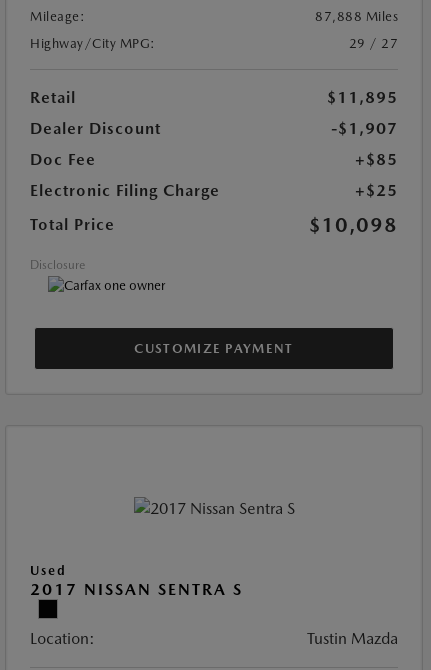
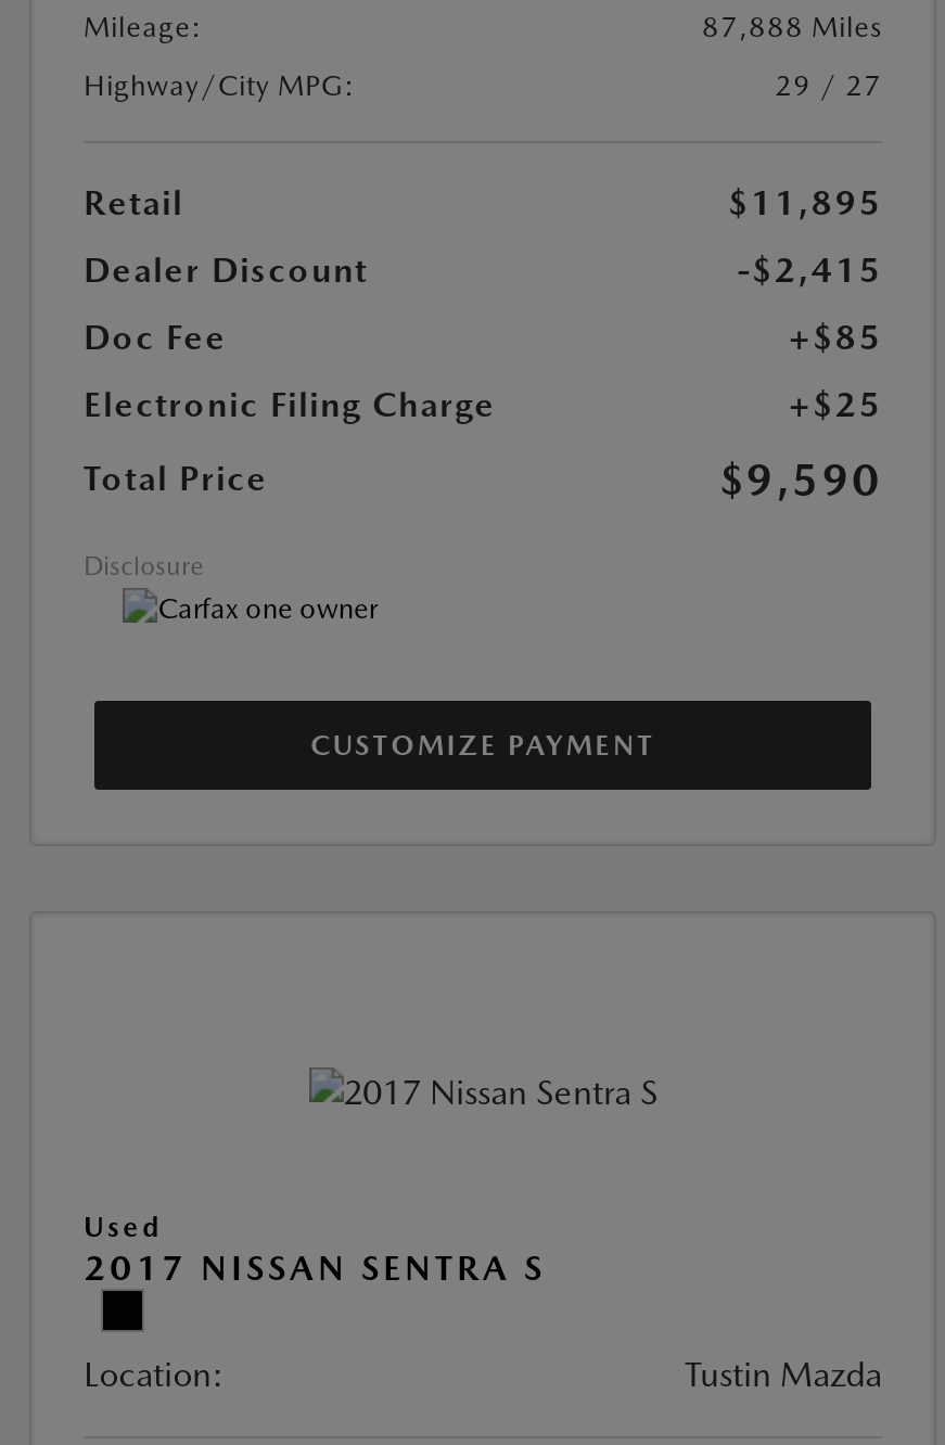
[331,119,398,138] -$1,907 -> [737,249,882,291] -$2,415
[309,213,398,237] $10,098 -> [719,453,882,505] $9,590

